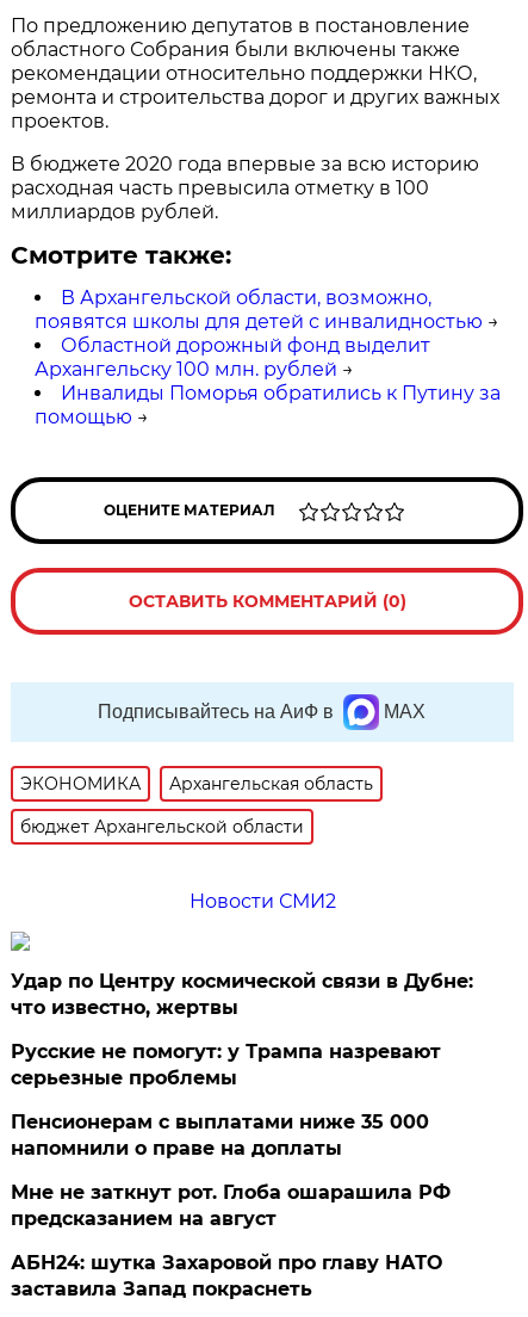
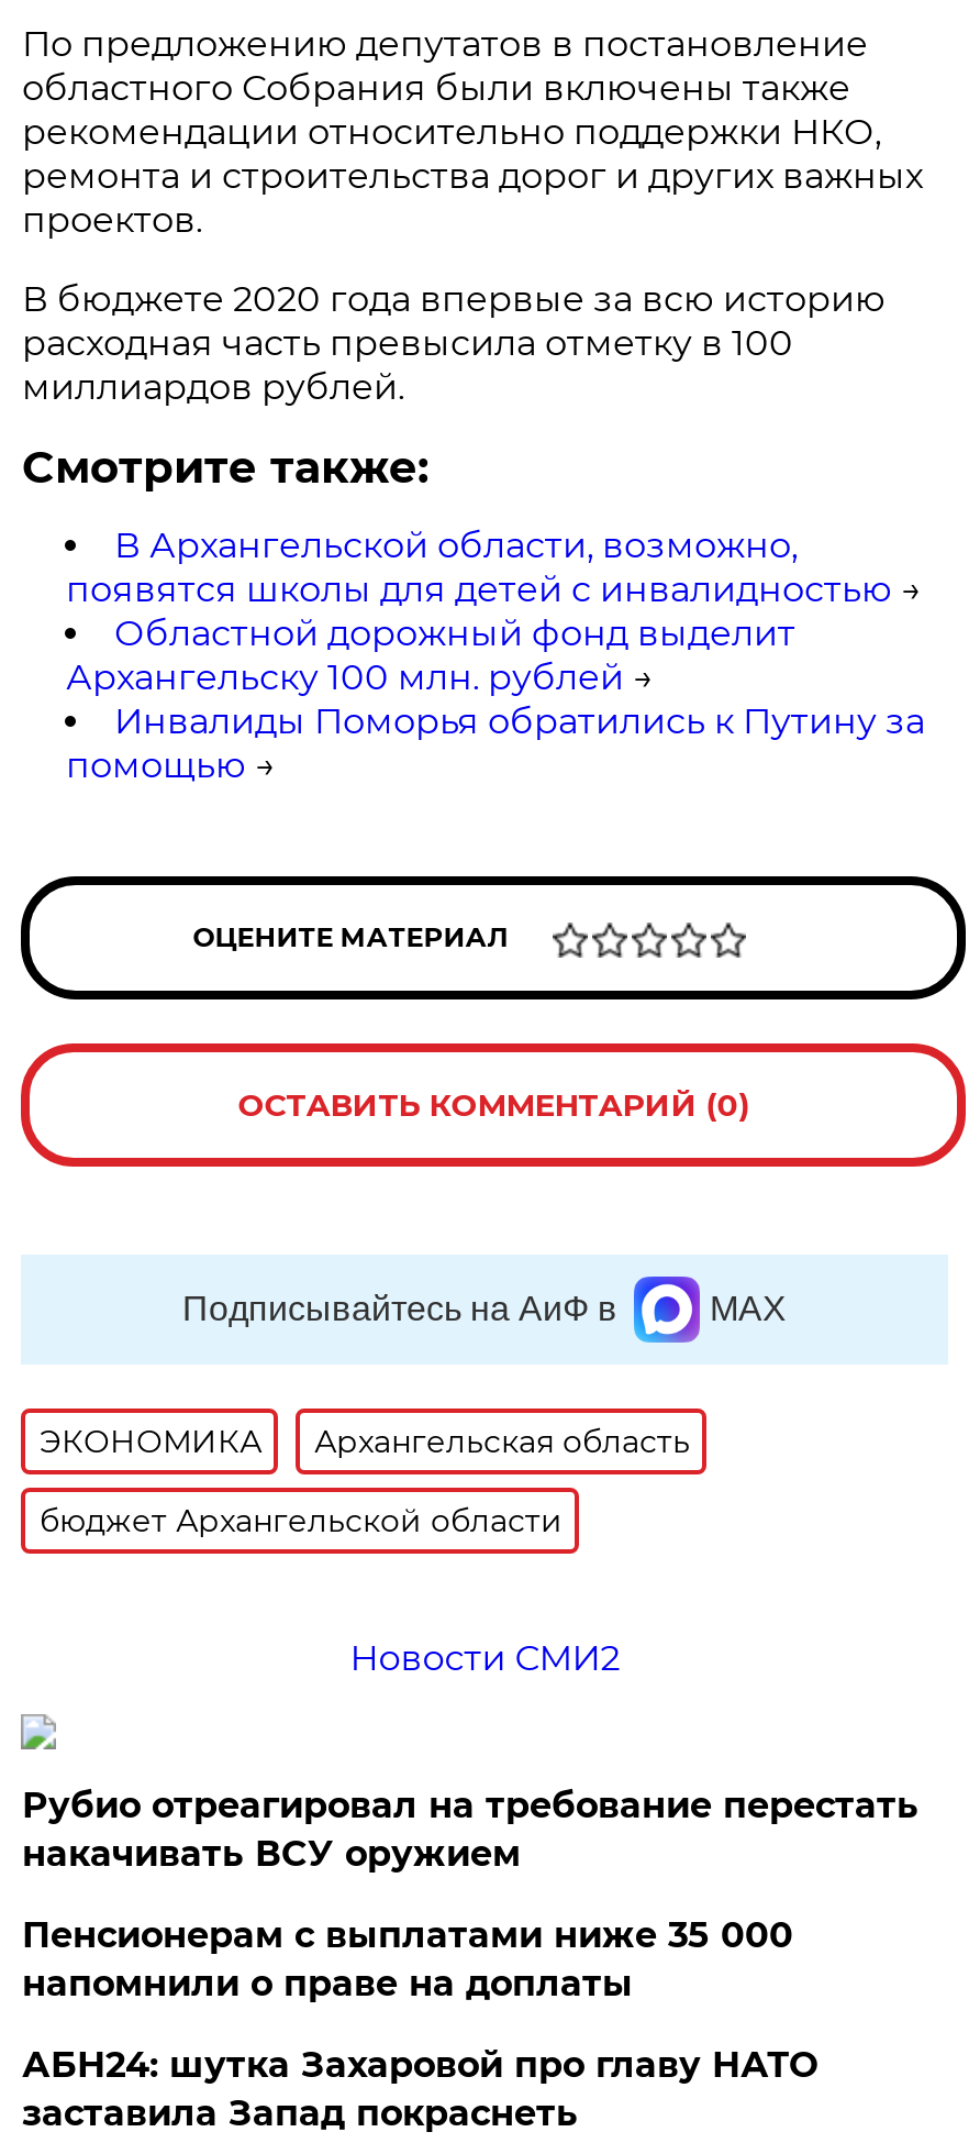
[11,970,474,1089] Удар по Центру космической связи в Дубне: | что известно, жертвы | Русские не помогут: у Трампа назревают | серьезные проблемы -> [22,1785,918,1875] Рубио отреагировал на требование перестать | накачивать ВСУ оружием
[11,1181,451,1230] Мне не заткнут рот. Глоба ошарашила РФ | предсказанием на август -> none

